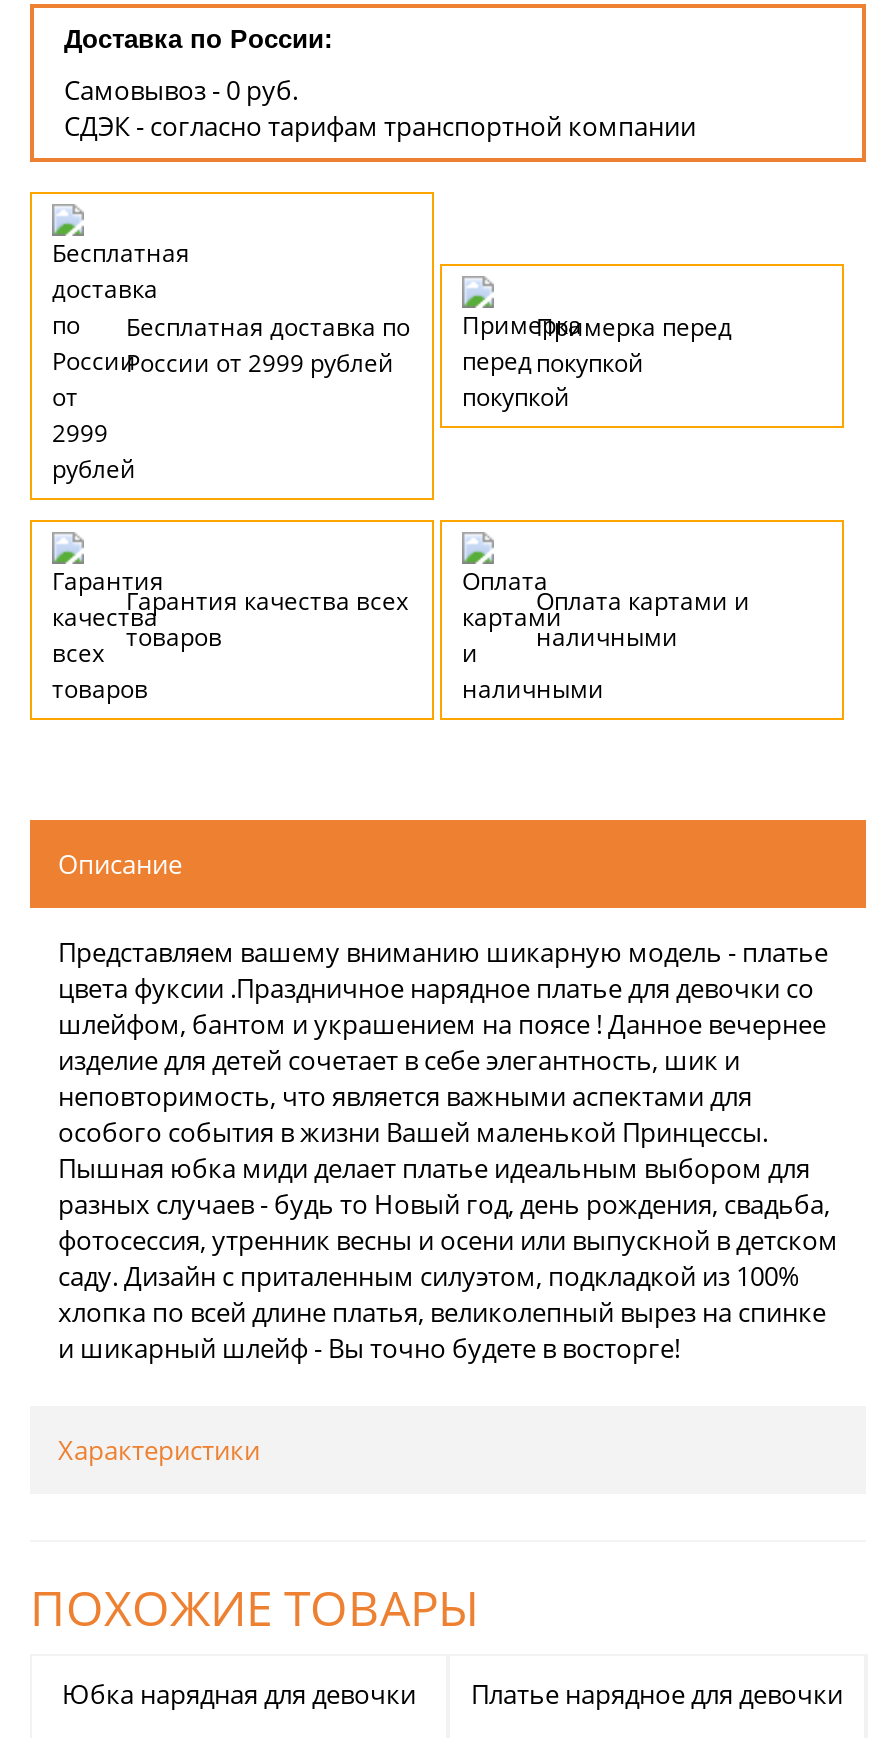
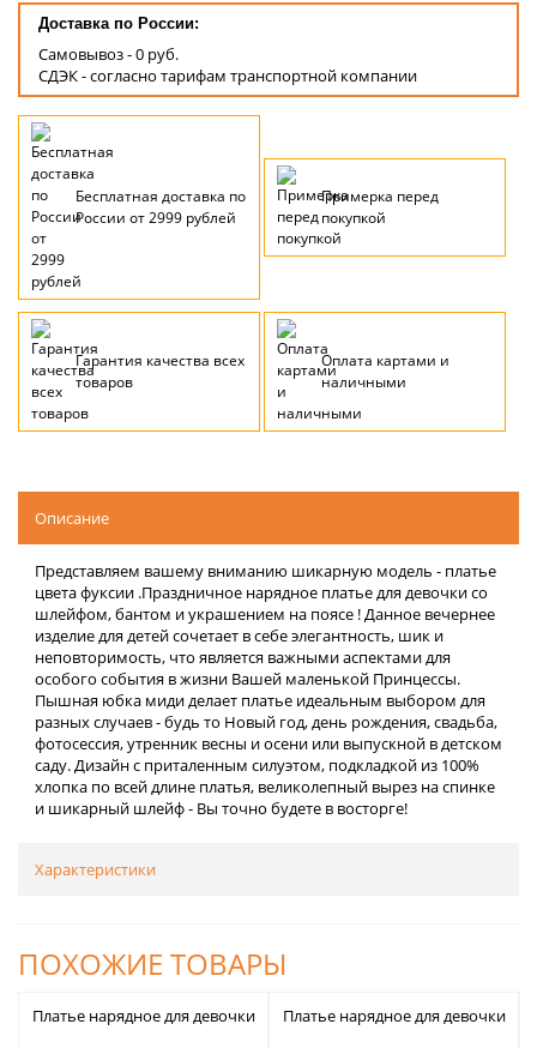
[62,1675,416,1711] Юбка нарядная для девочки -> [32,1004,255,1026] Платье нарядное для девочки

